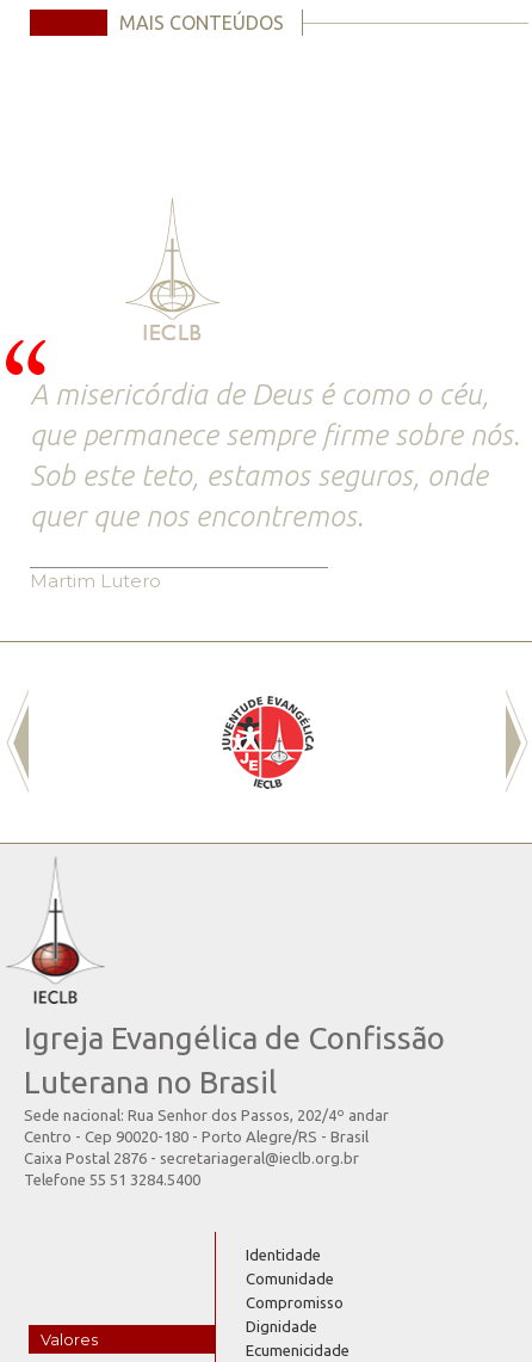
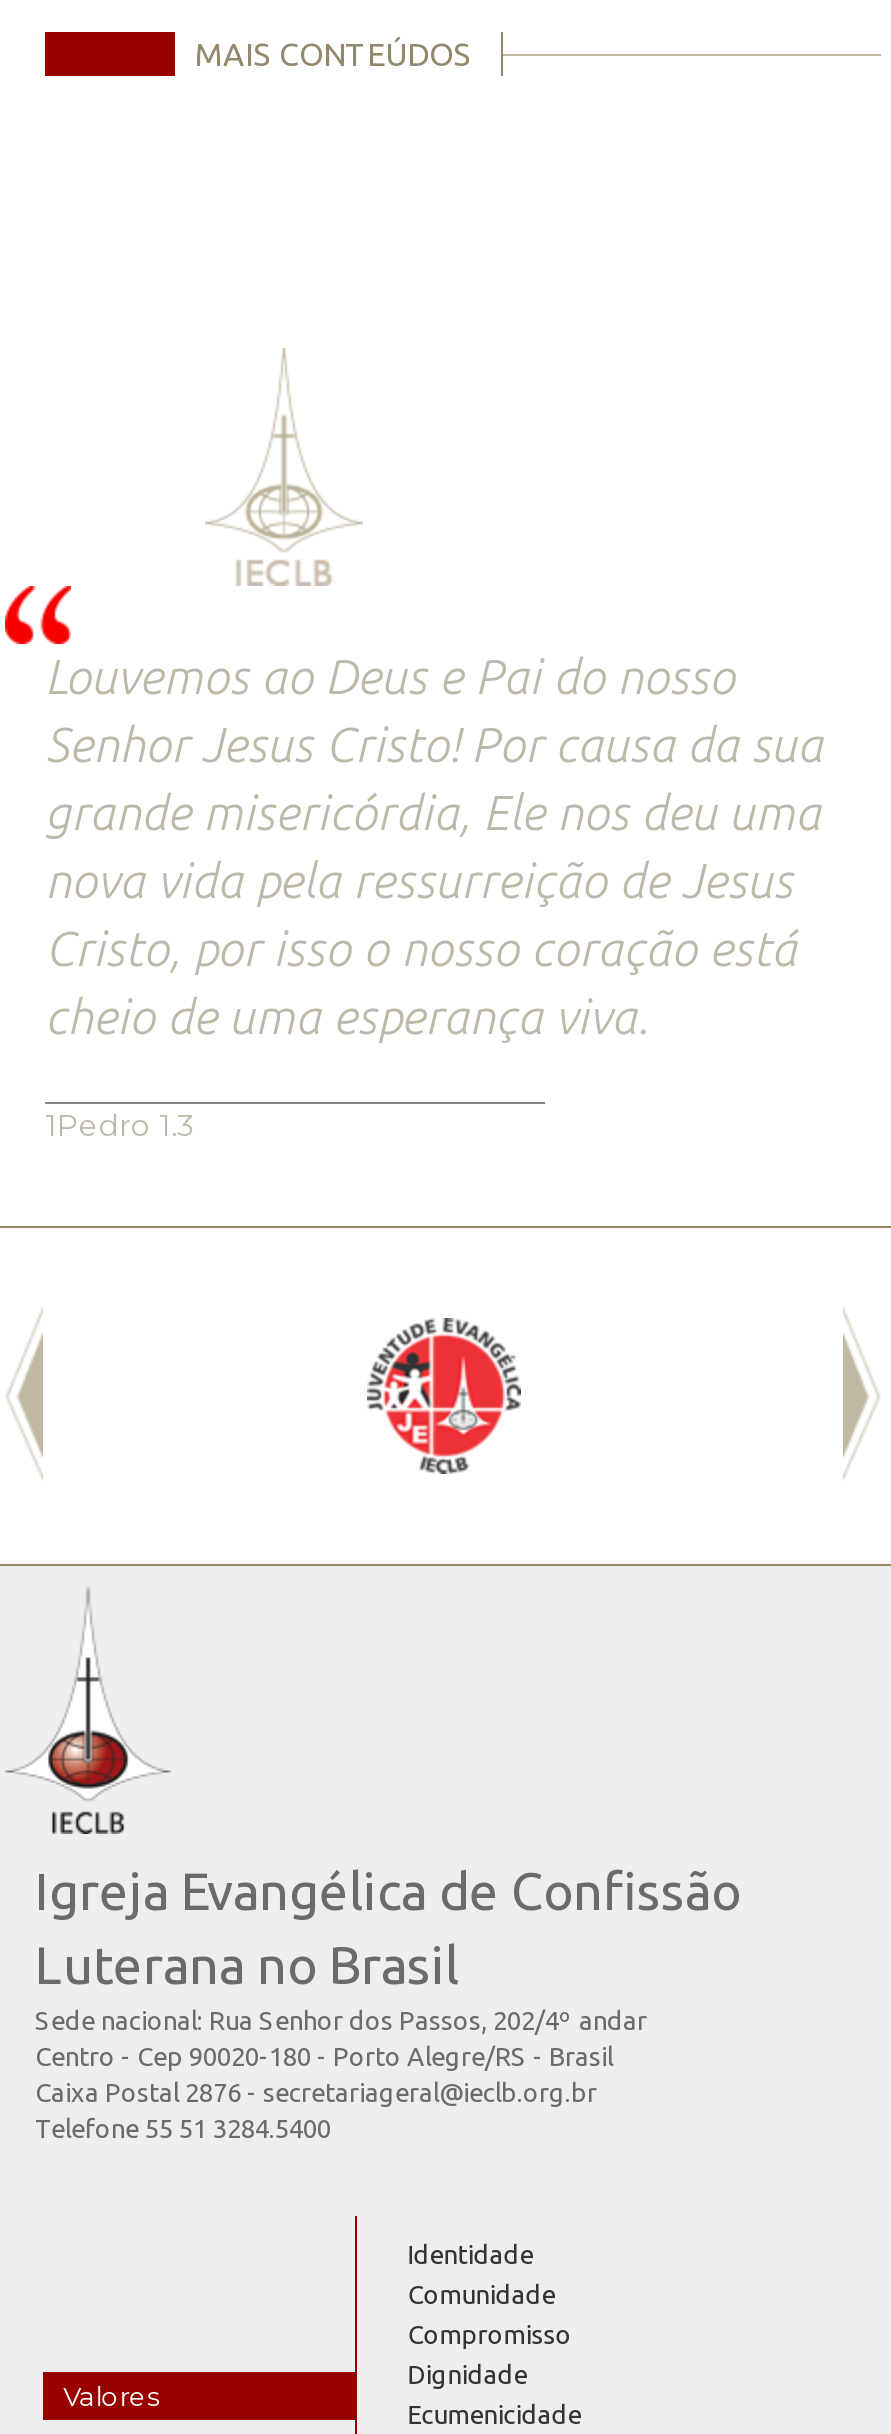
[30,378,520,532] A misericórdia de Deus é como o céu, | que permanece sempre firme sobre nós. | Sob este teto, estamos seguros, onde | quer que nos encontremos. -> [45,650,823,1044] Louvemos ao Deus e Pai do nosso | Senhor Jesus Cristo! Por causa da sua | grande misericórdia, Ele nos deu uma | nova vida pela ressurreição de Jesus | Cristo, por isso o nosso coração está | cheio de uma esperança viva.
[30,569,161,592] Martim Lutero -> [45,1106,195,1144] 1Pedro 1.3

